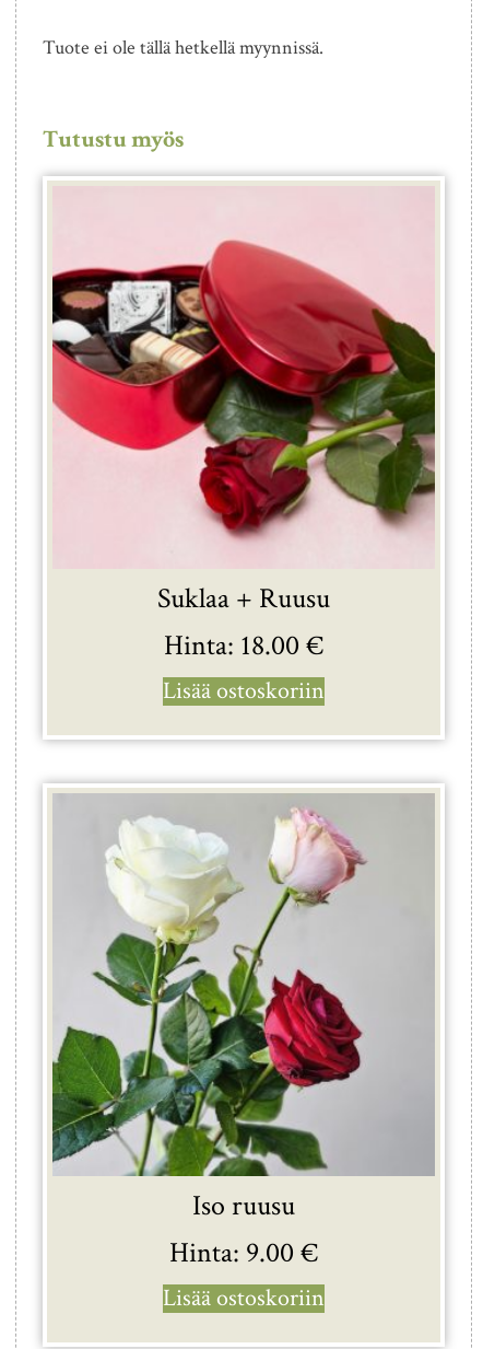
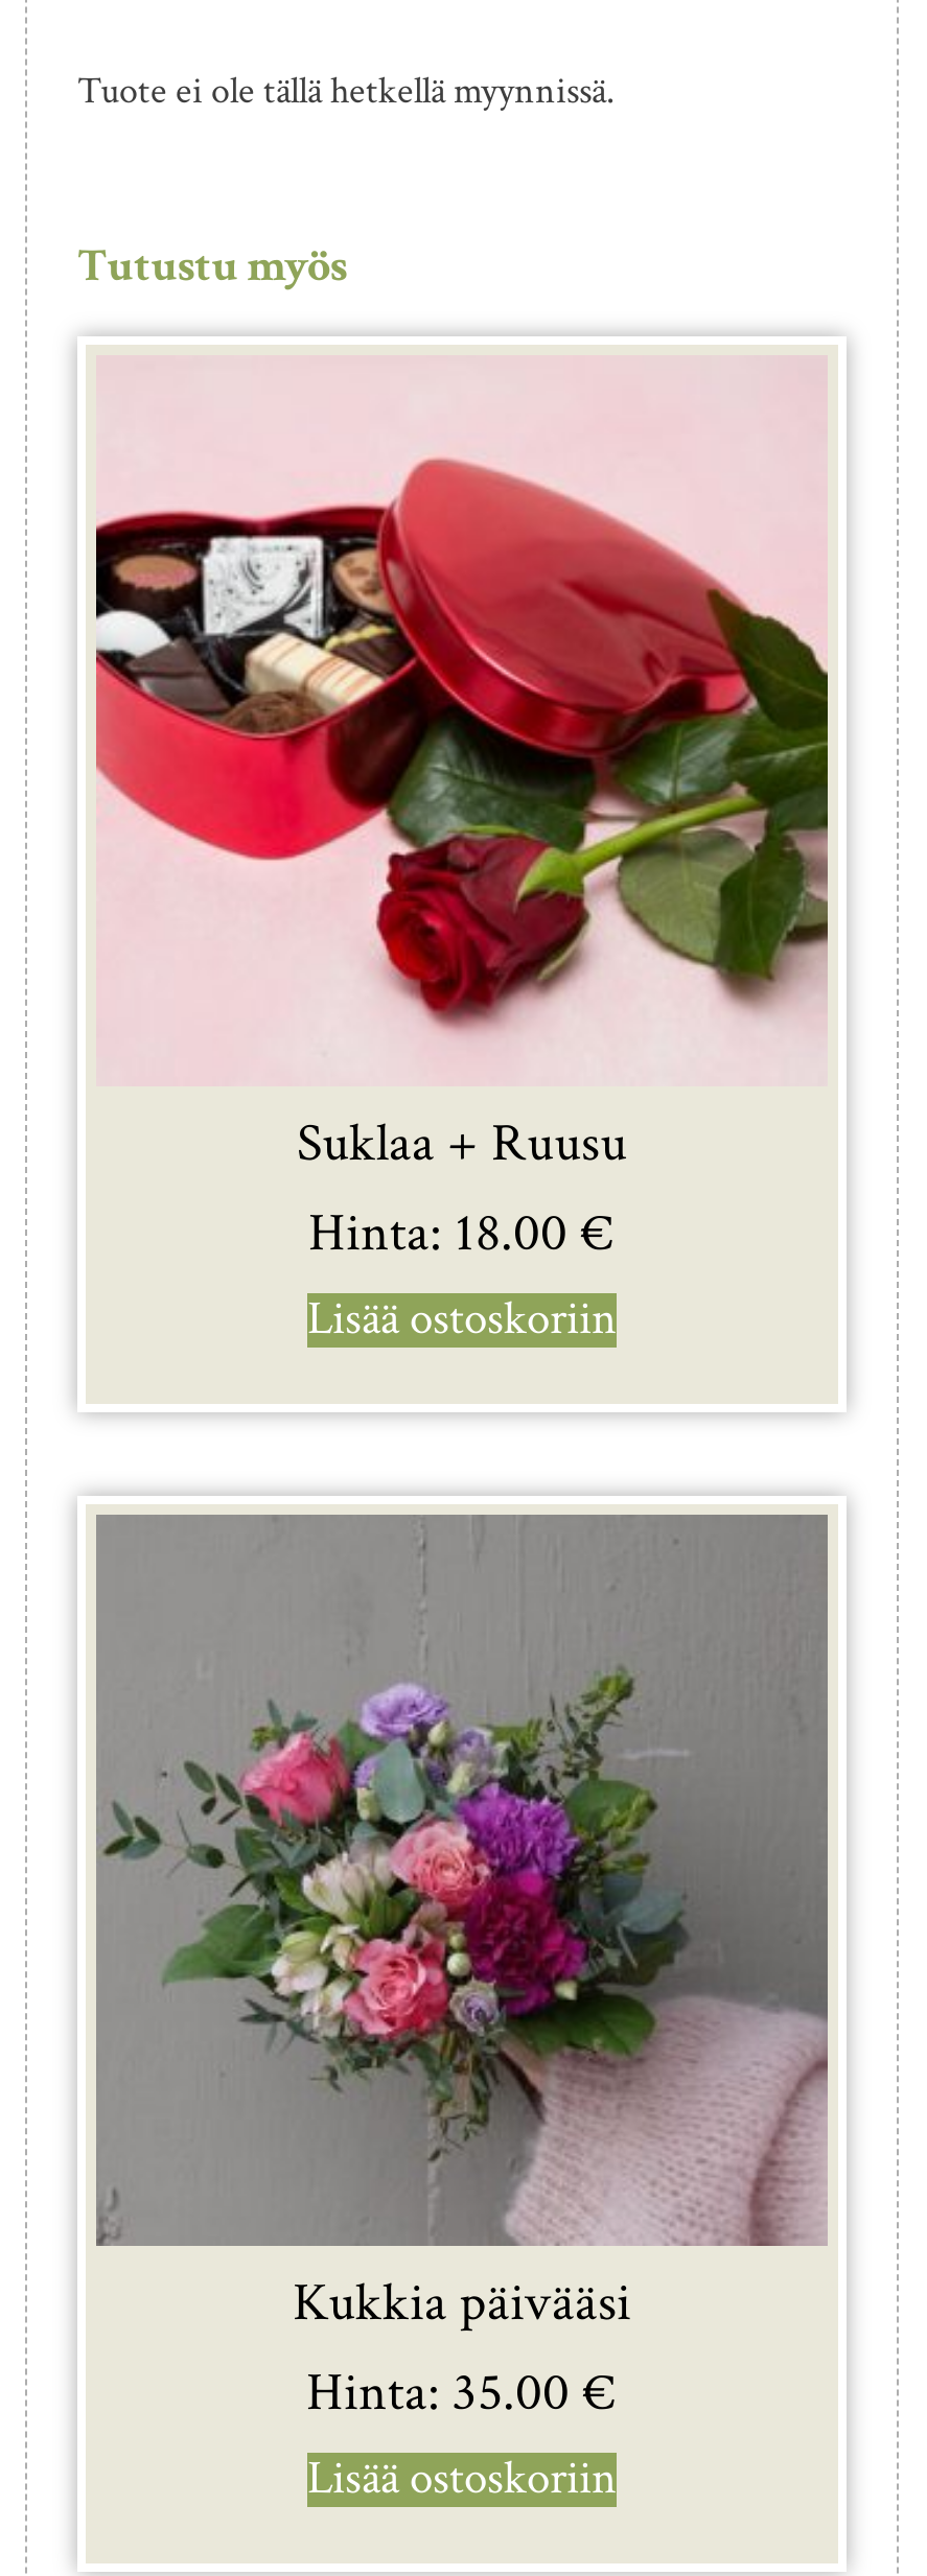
[52,794,434,1271] [image] | Iso ruusu | Hinta: 9.00 € -> [96,1515,828,2427] [image] | Kukkia päivääsi | Hinta: 35.00 €

